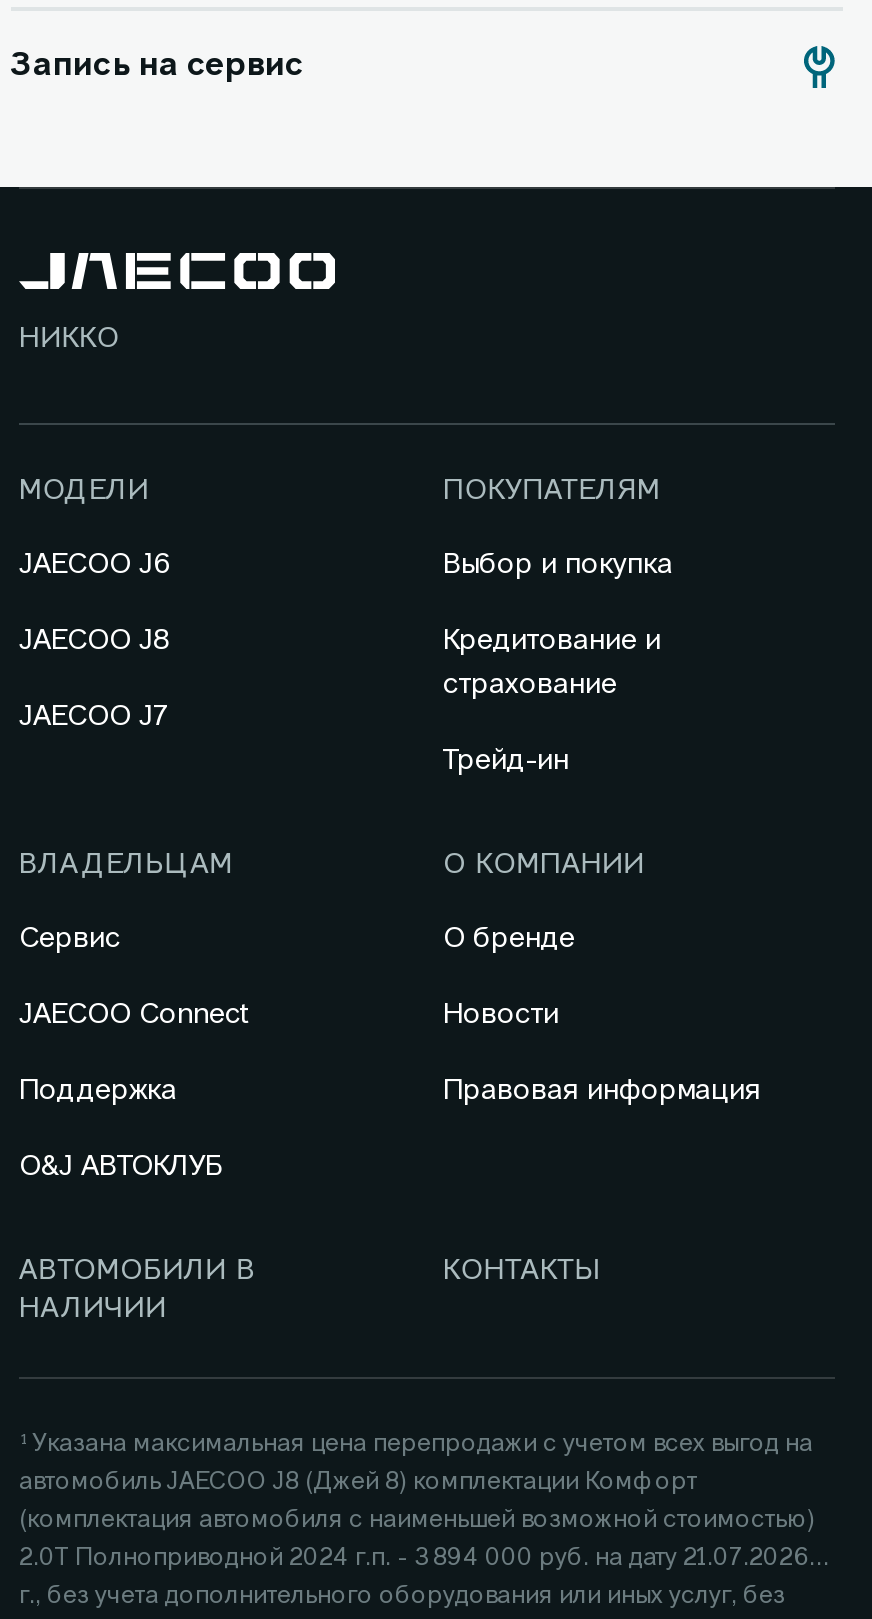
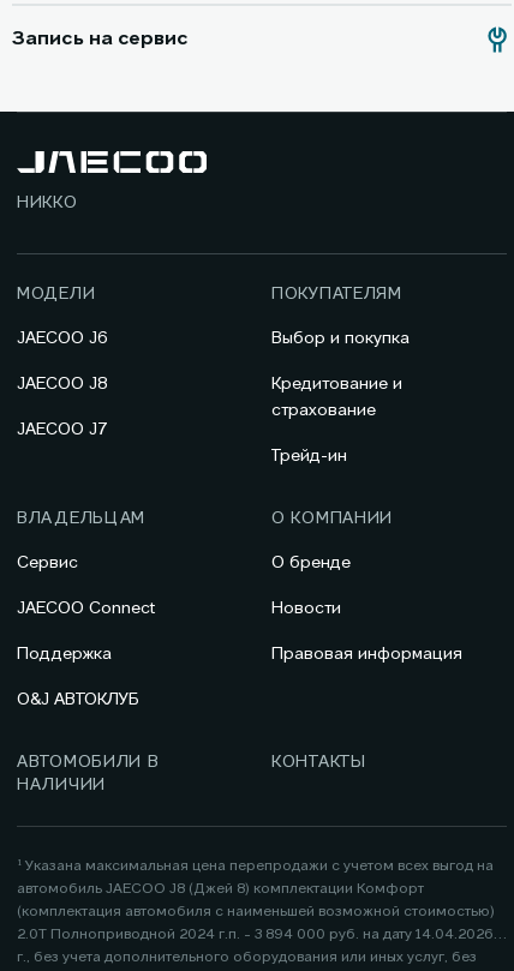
[19,1547,809,1571] 2.0Т Полноприводной 2024 г.п. - 3 894 000 руб. на дату 21.07.2026 -> [17,928,494,942] 2.0Т Полноприводной 2024 г.п. - 3 894 000 руб. на дату 14.04.2026

